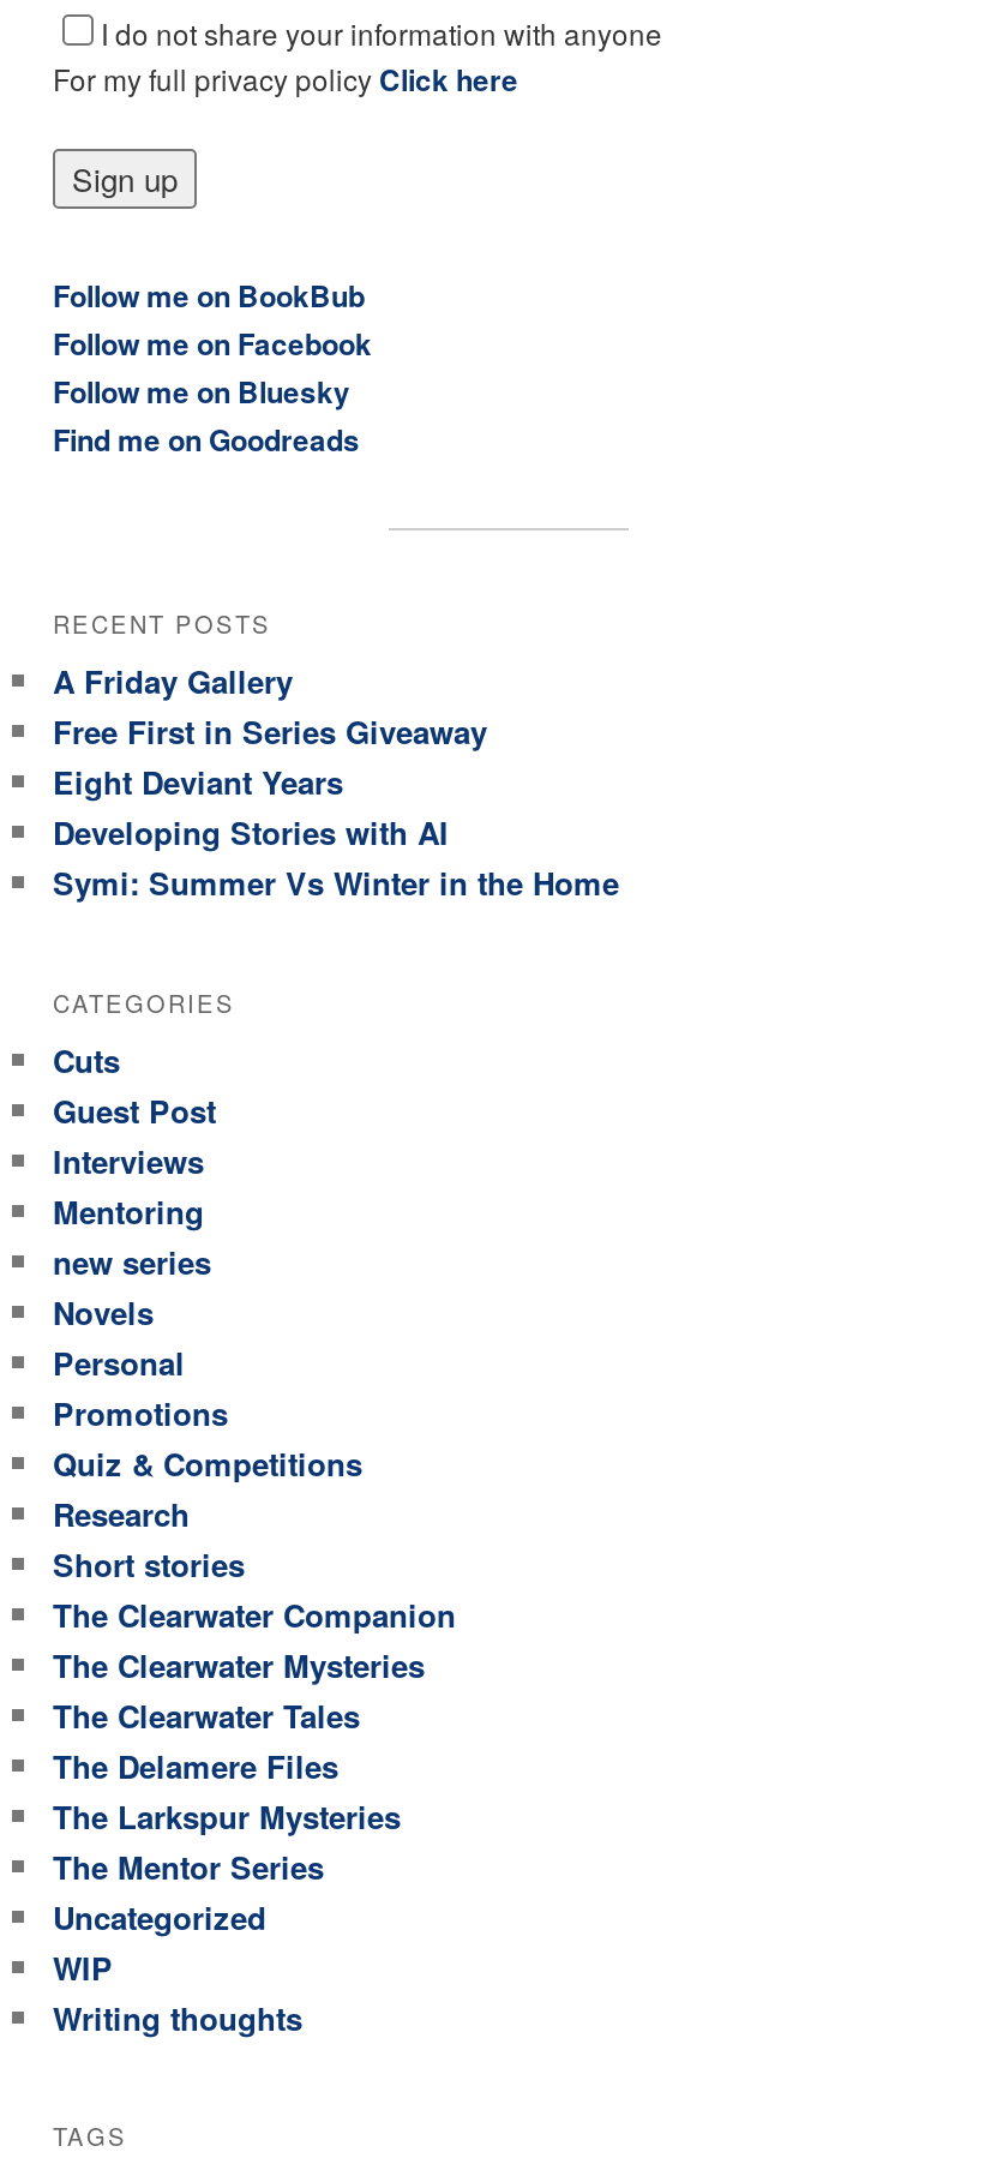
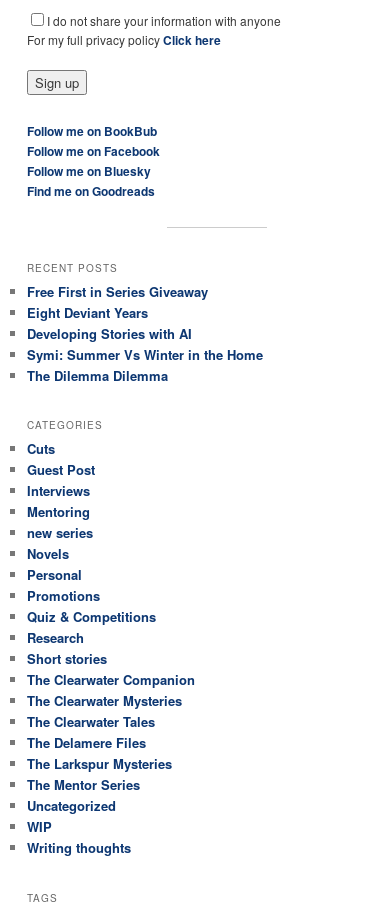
[53,658,293,704] A Friday Gallery -> none
moved [53,709,619,906] -> [27,282,263,364]: Free First in Series Giveaway | Eight Deviant Years | Developing Stories with AI | Symi: Summer Vs Winter in the Home
none -> [27,366,168,385] The Dilemma Dilemma

